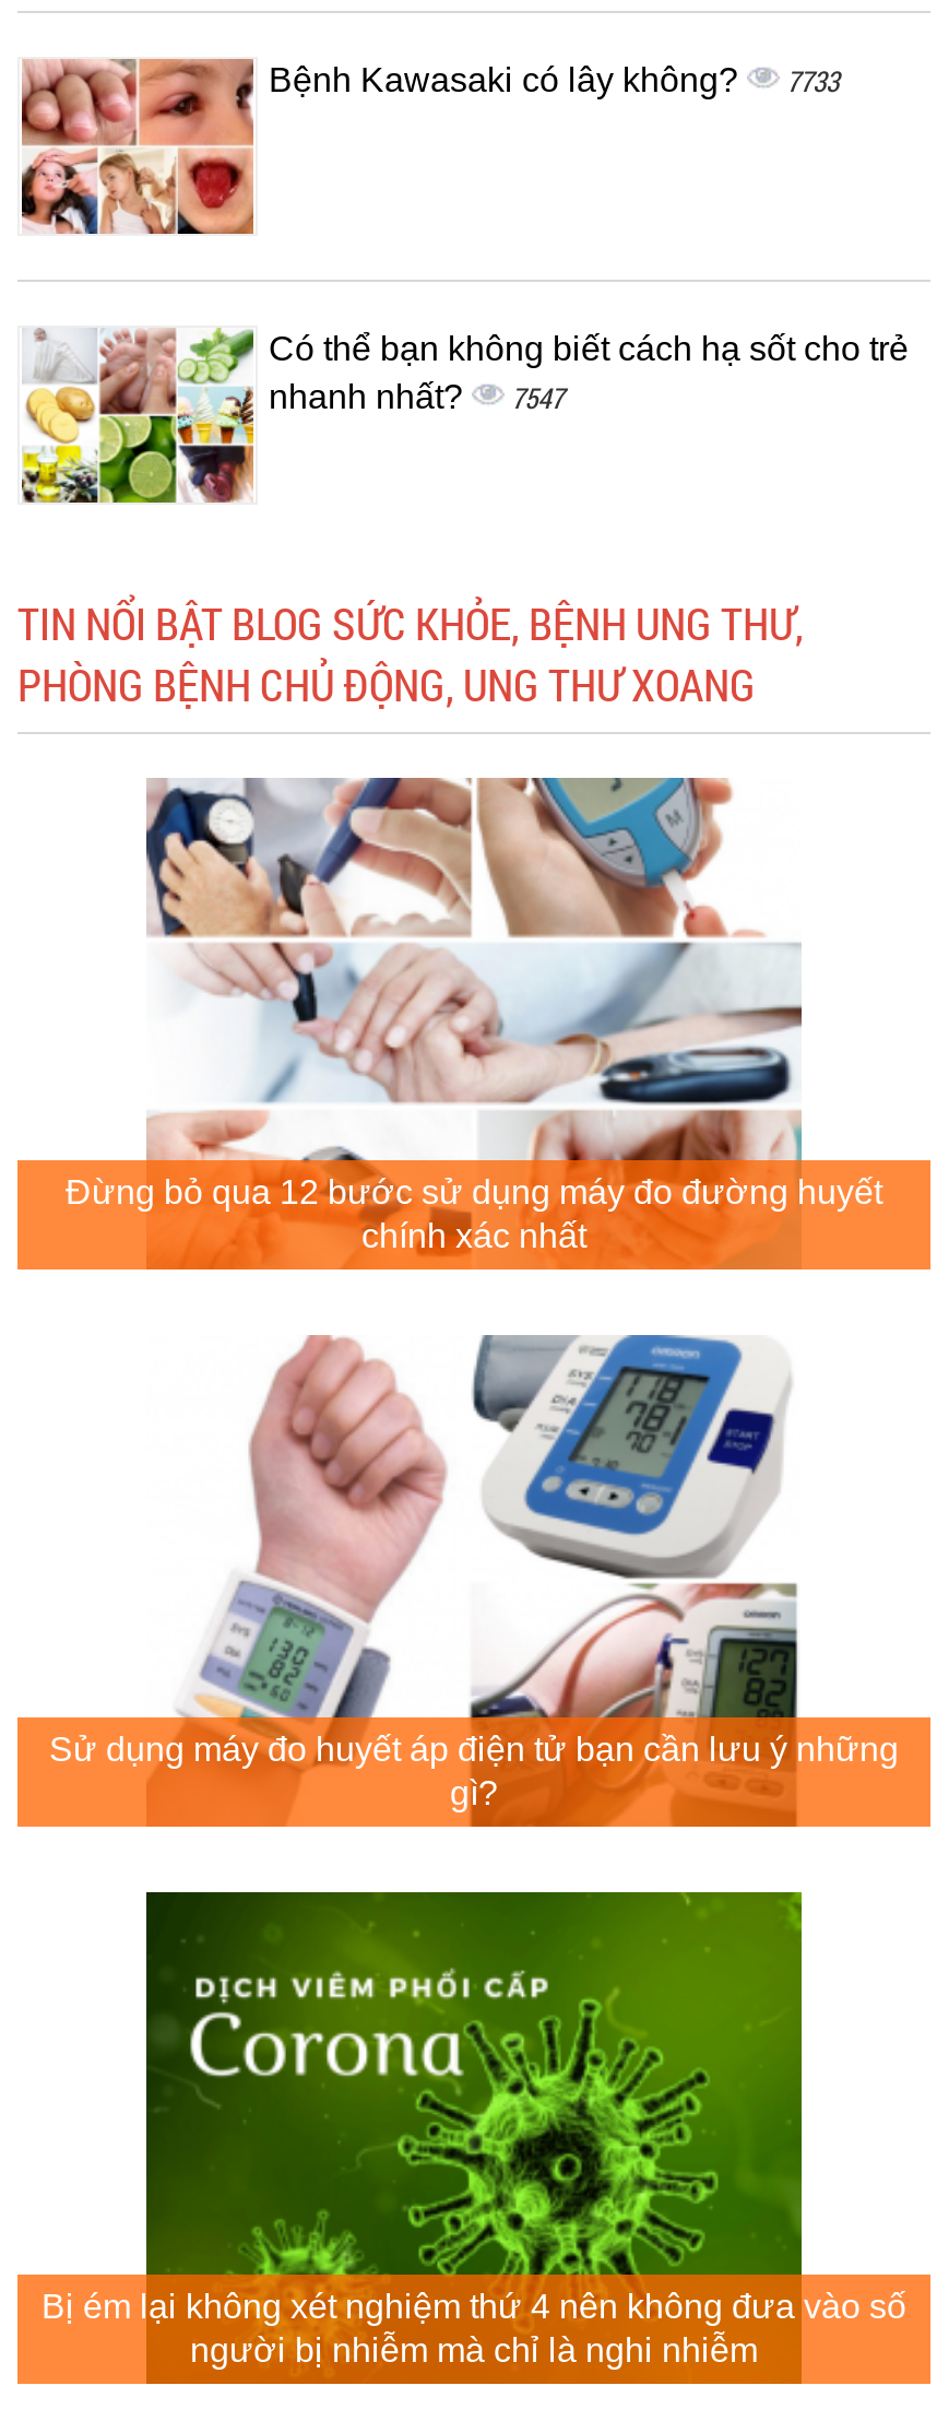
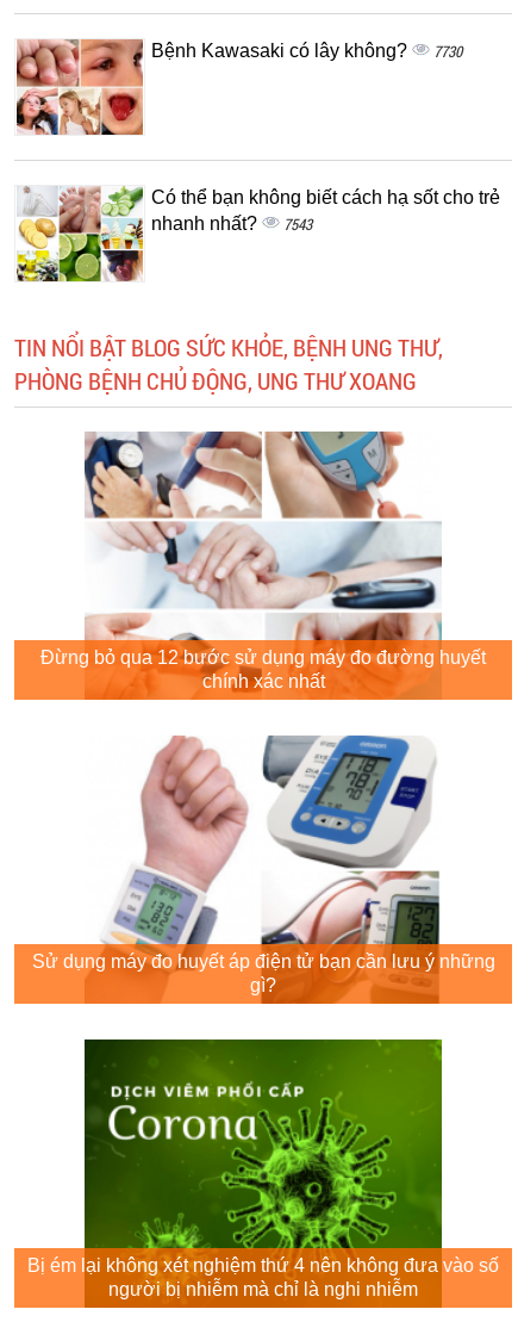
[269,62,839,102] Bệnh Kawasaki có lây không? 7733 -> [151,41,462,63] Bệnh Kawasaki có lây không? 7730
[269,379,564,418] nhanh nhất? 7547 -> [151,214,312,235] nhanh nhất? 7543

